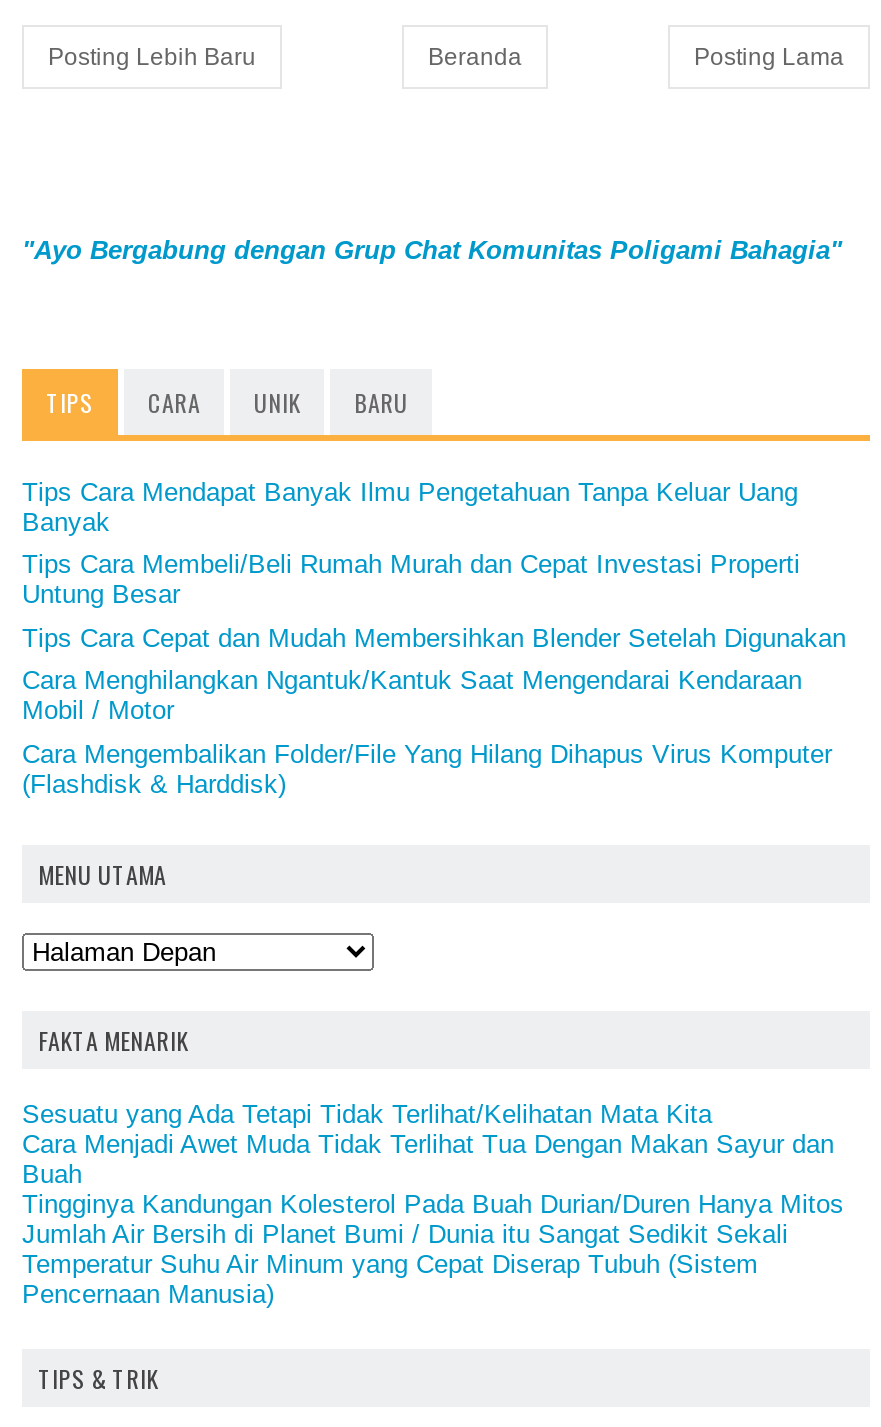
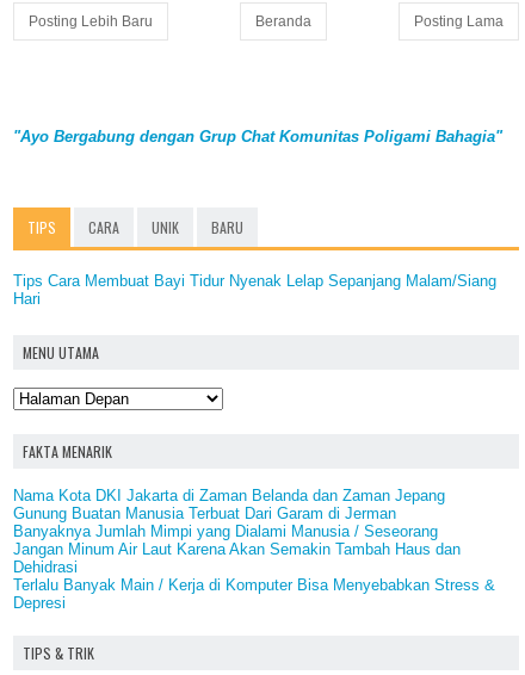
[22,477,846,799] Tips Cara Mendapat Banyak Ilmu Pengetahuan Tanpa Keluar Uang | Banyak | Tips Cara Membeli/Beli Rumah Murah dan Cepat Investasi Properti | Untung Besar | Tips Cara Cepat dan Mudah Membersihkan Blender Setelah Digunakan | Cara Menghilangkan Ngantuk/Kantuk Saat Mengendarai Kendaraan | Mobil / Motor | Cara Mengembalikan Folder/File Yang Hilang Dihapus Virus Komputer | (Flashdisk & Harddisk) -> [13,272,496,307] Tips Cara Membuat Bayi Tidur Nyenak Lelap Sepanjang Malam/Siang | Hari
[22,1099,844,1309] Sesuatu yang Ada Tetapi Tidak Terlihat/Kelihatan Mata Kita | Cara Menjadi Awet Muda Tidak Terlihat Tua Dengan Makan Sayur dan | Buah | Tingginya Kandungan Kolesterol Pada Buah Durian/Duren Hanya Mitos | Jumlah Air Bersih di Planet Bumi / Dunia itu Sangat Sedikit Sekali | Temperatur Suhu Air Minum yang Cepat Diserap Tubuh (Sistem | Pencernaan Manusia) -> [13,487,495,612] Nama Kota DKI Jakarta di Zaman Belanda dan Zaman Jepang | Gunung Buatan Manusia Terbuat Dari Garam di Jerman | Banyaknya Jumlah Mimpi yang Dialami Manusia / Seseorang | Jangan Minum Air Laut Karena Akan Semakin Tambah Haus dan | Dehidrasi | Terlalu Banyak Main / Kerja di Komputer Bisa Menyebabkan Stress & | Depresi

